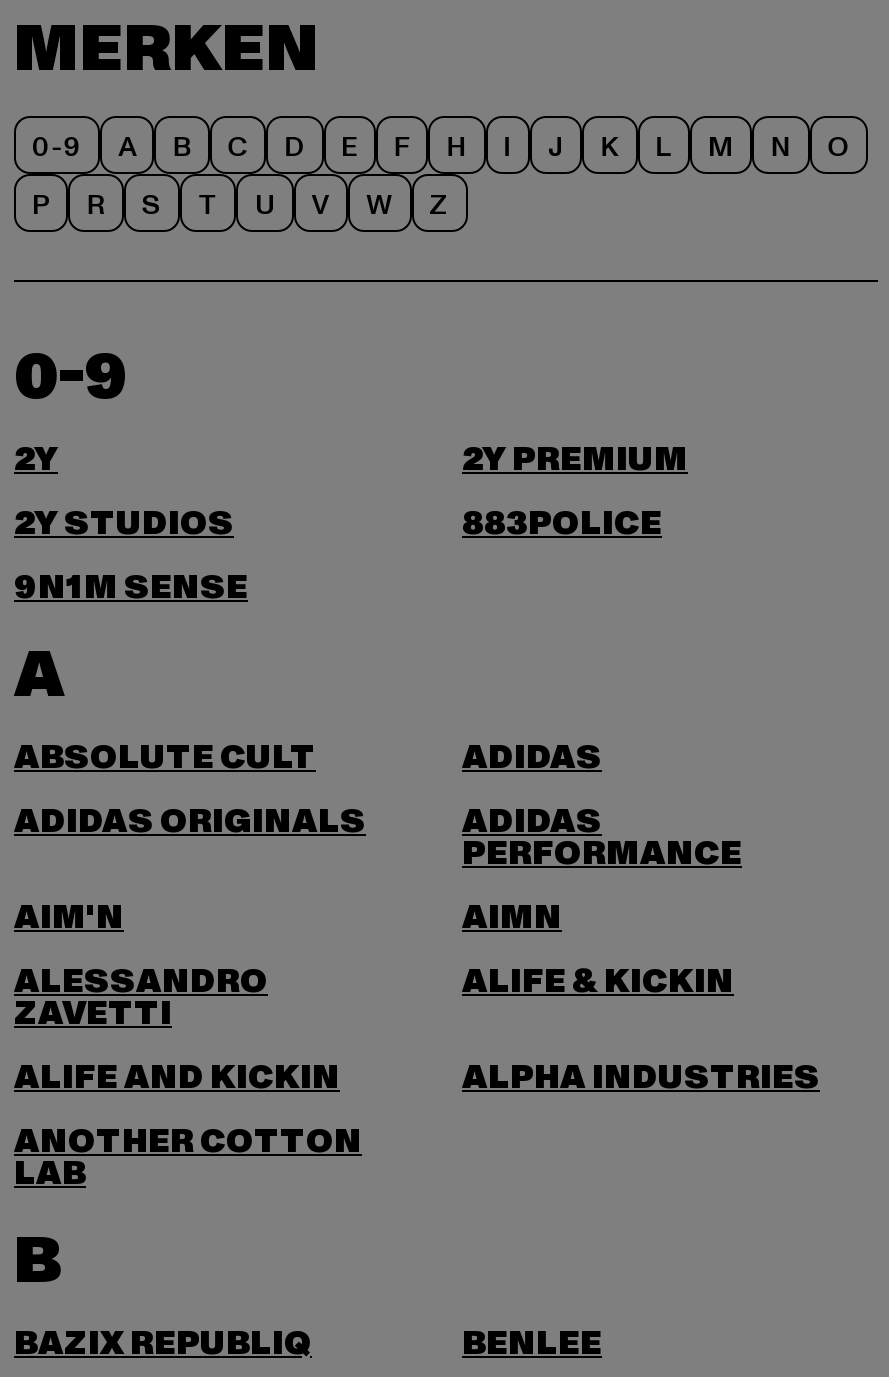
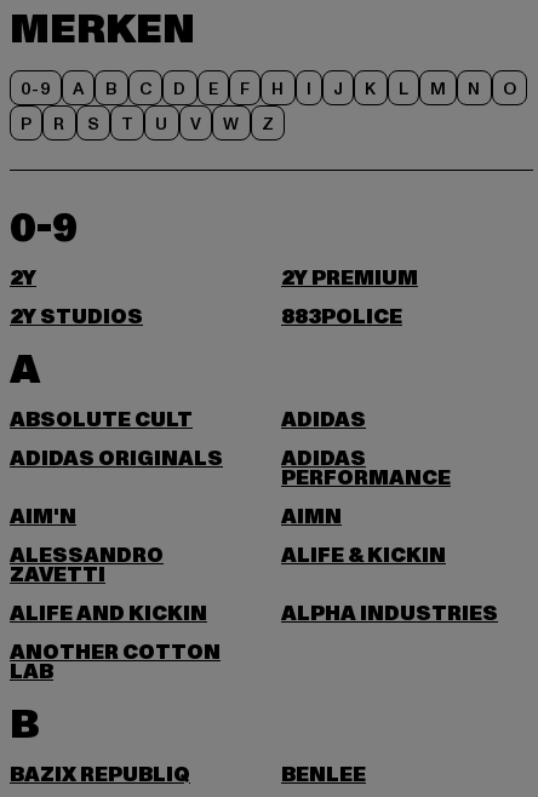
[14,566,248,610] 9N1M SENSE -> none

